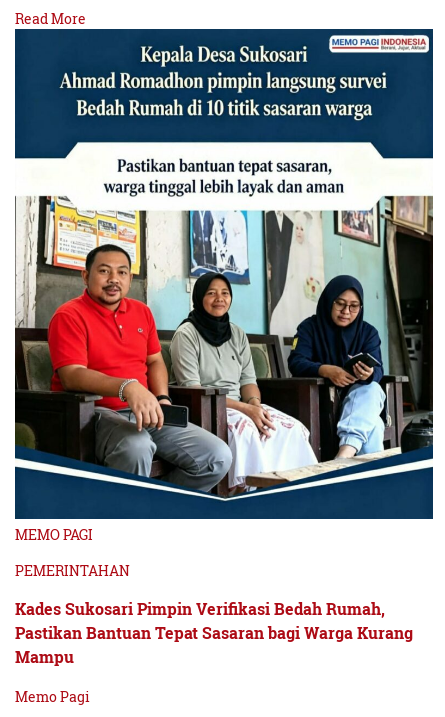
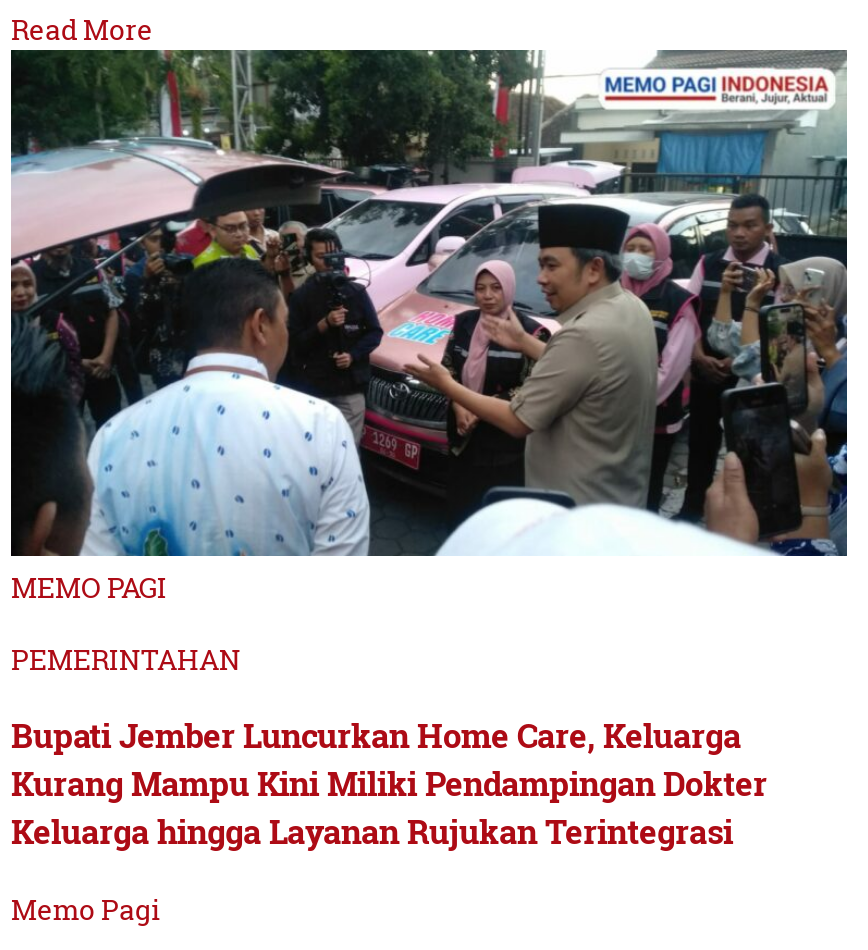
[14,28,434,520] [image] -> [11,48,849,558] [image]
[15,598,413,667] Kades Sukosari Pimpin Verifikasi Bedah Rumah, | Pastikan Bantuan Tepat Sasaran bagi Warga Kurang | Mampu -> [11,714,767,852] Bupati Jember Luncurkan Home Care, Keluarga | Kurang Mampu Kini Miliki Pendampingan Dokter | Keluarga hingga Layanan Rujukan Terintegrasi

